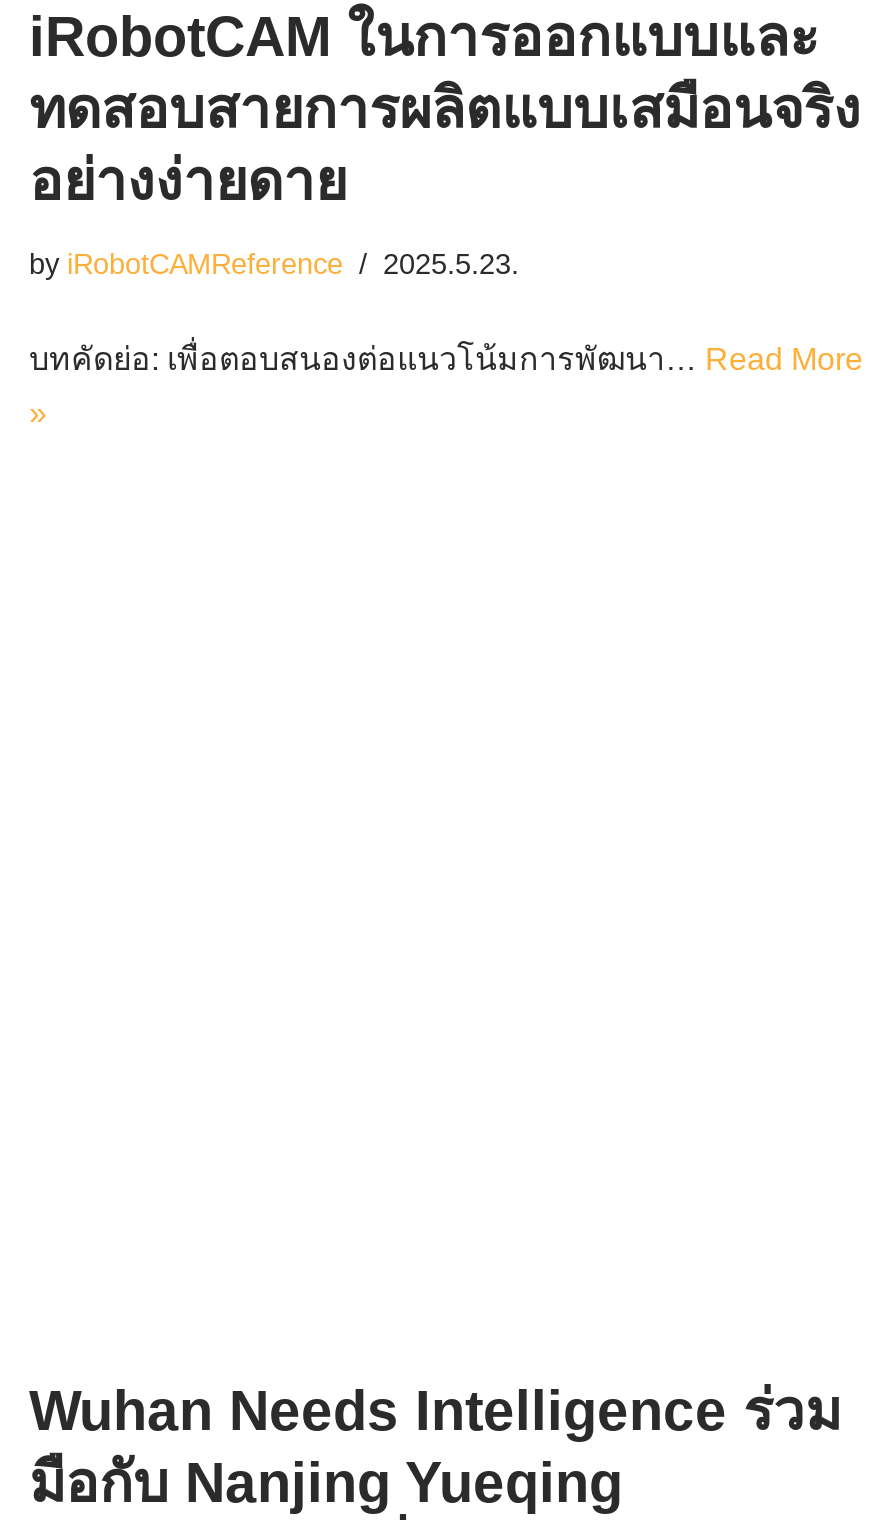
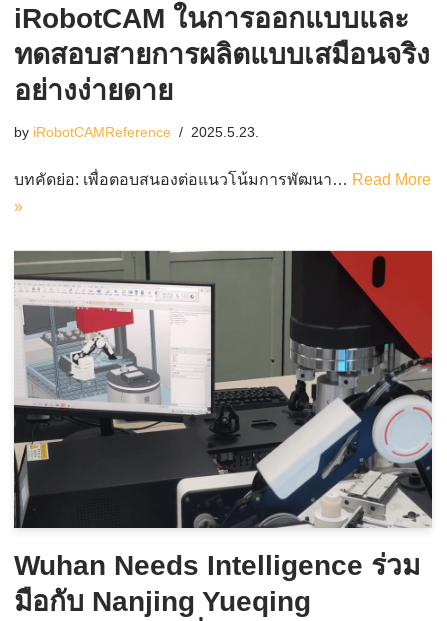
none -> [13,250,433,530] [image]

